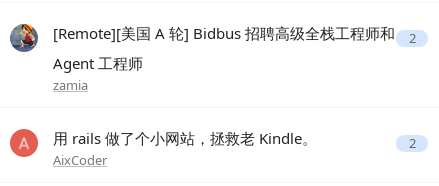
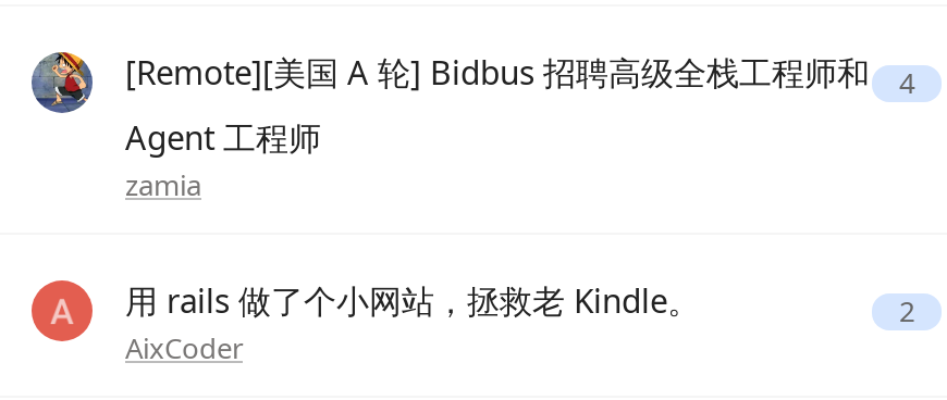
[53,23,415,47] [Remote][美国 A 轮] Bidbus 招聘高级全栈工程师和 2 -> [125,50,914,102] [Remote][美国 A 轮] Bidbus 招聘高级全栈工程师和 4

